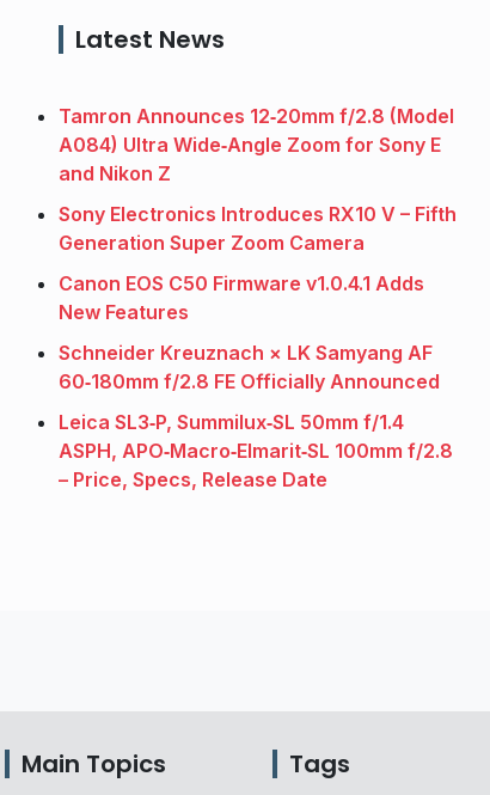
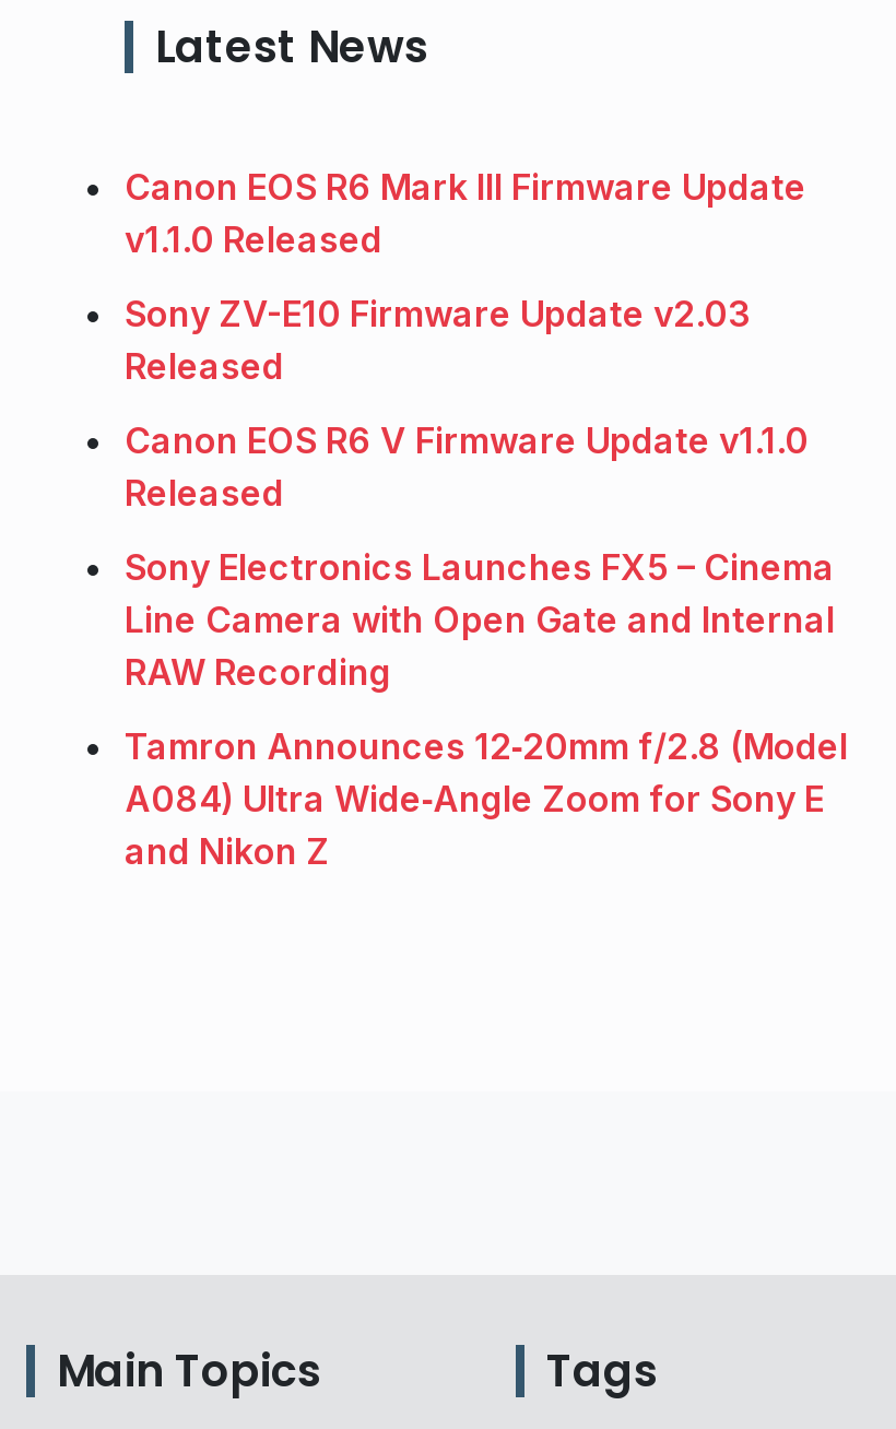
none -> [125,165,835,693] Canon EOS R6 Mark III Firmware Update | v1.1.0 Released | Sony ZV-E10 Firmware Update v2.03 | Released | Canon EOS R6 V Firmware Update v1.1.0 | Released | Sony Electronics Launches FX5 – Cinema | Line Camera with Open Gate and Internal | RAW Recording
moved [59,104,454,185] -> [125,724,848,872]: Tamron Announces 12‑20mm f/2.8 (Model | A084) Ultra Wide‑Angle Zoom for Sony E | and Nikon Z
[59,202,457,491] Sony Electronics Introduces RX10 V – Fifth | Generation Super Zoom Camera | Canon EOS C50 Firmware v1.0.4.1 Adds | New Features | Schneider Kreuznach × LK Samyang AF | 60‑180mm f/2.8 FE Officially Announced | Leica SL3‑P, Summilux‑SL 50mm f/1.4 | ASPH, APO‑Macro‑Elmarit‑SL 100mm f/2.8 | – Price, Specs, Release Date -> none

